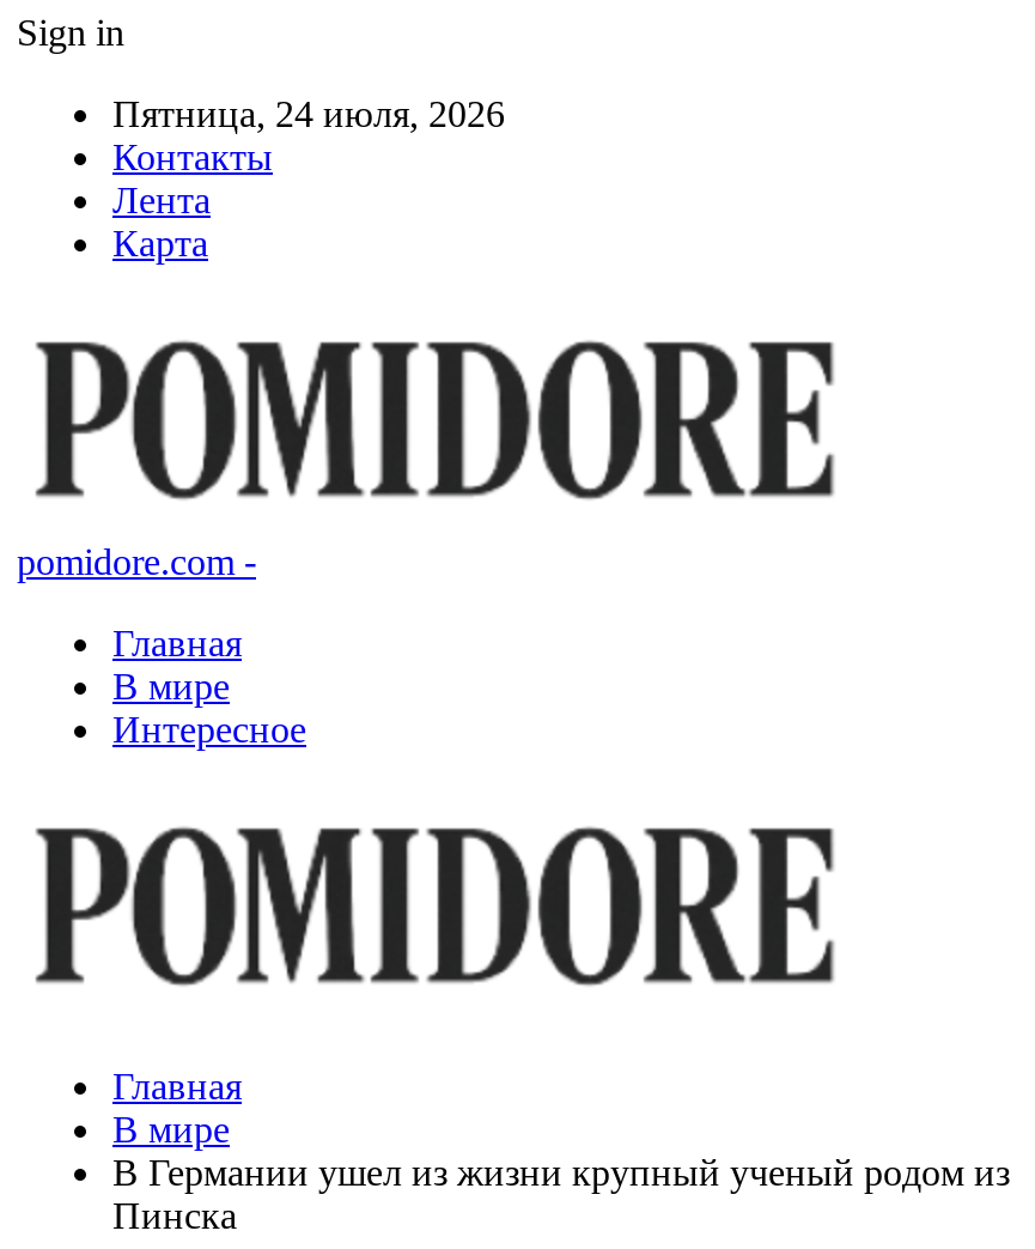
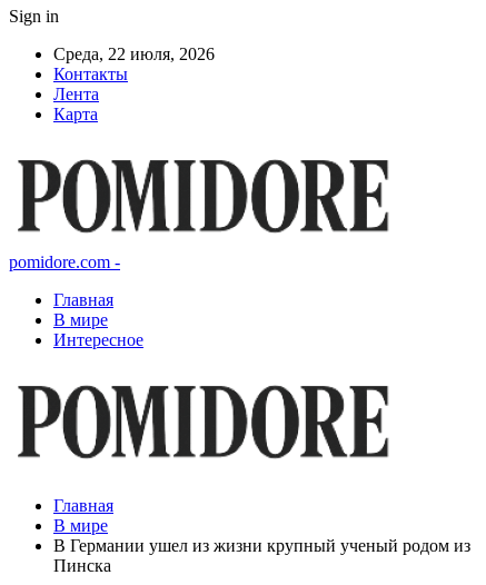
[112,93,505,134] Пятница, 24 июля, 2026 -> [53,44,215,63] Среда, 22 июля, 2026

